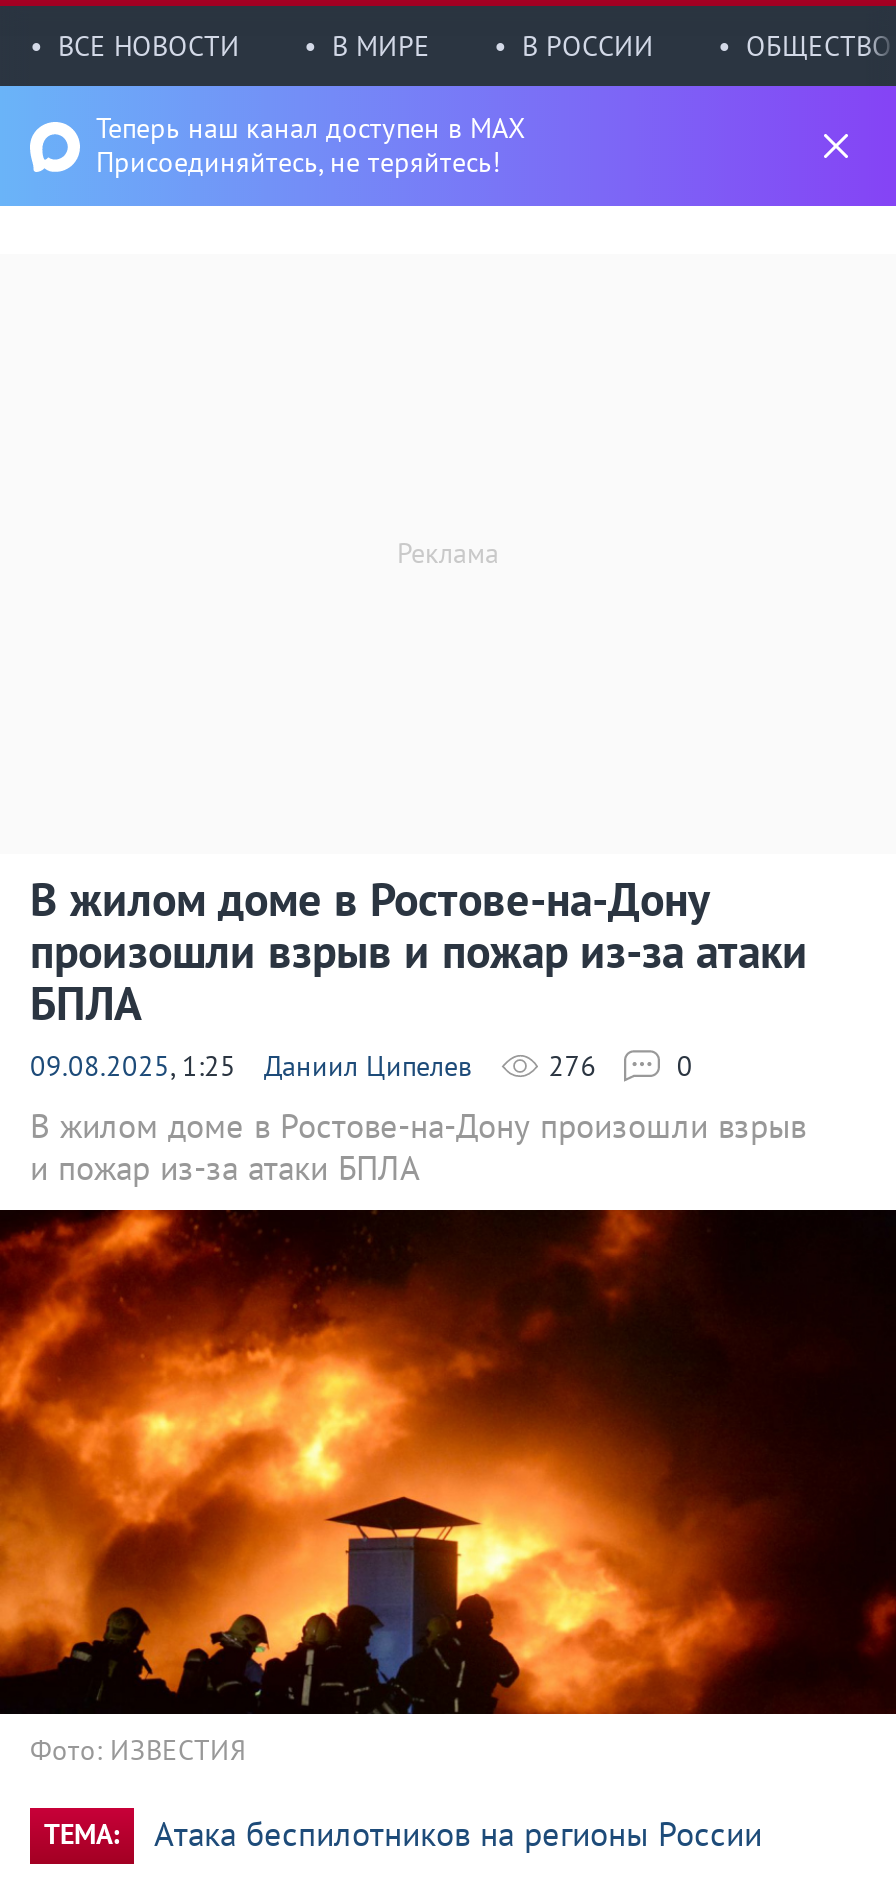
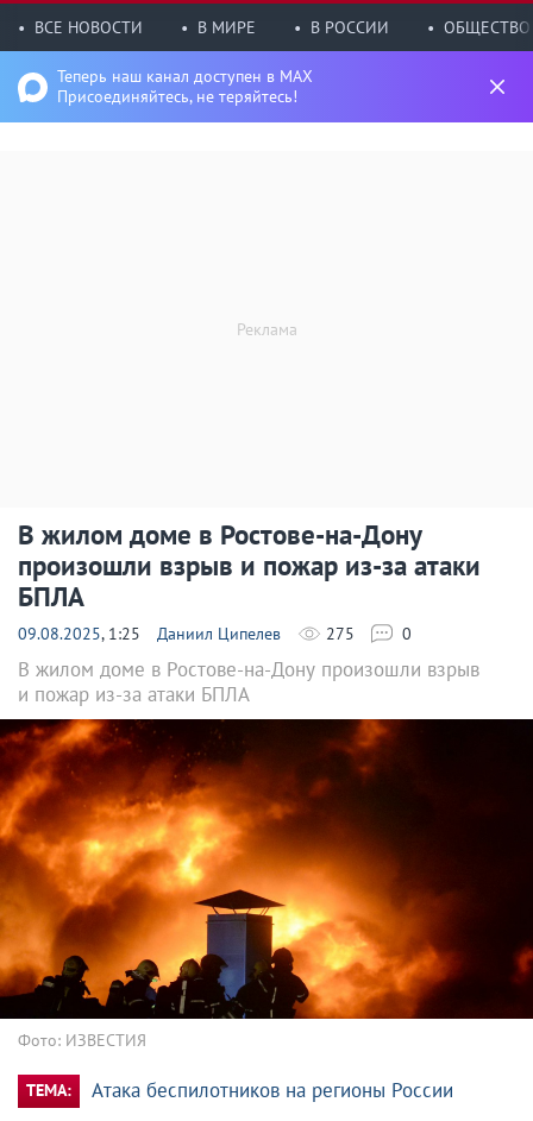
[548,1048,596,1084] 276 -> [326,623,355,644] 275

